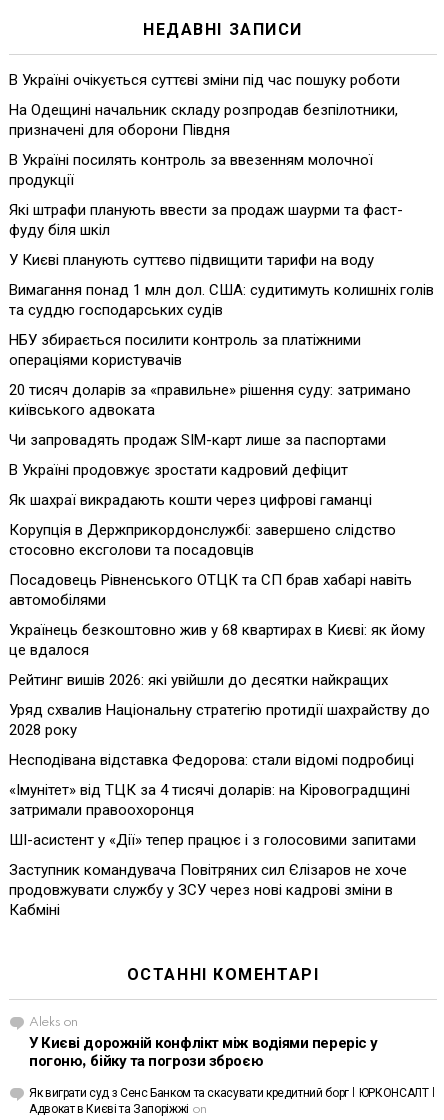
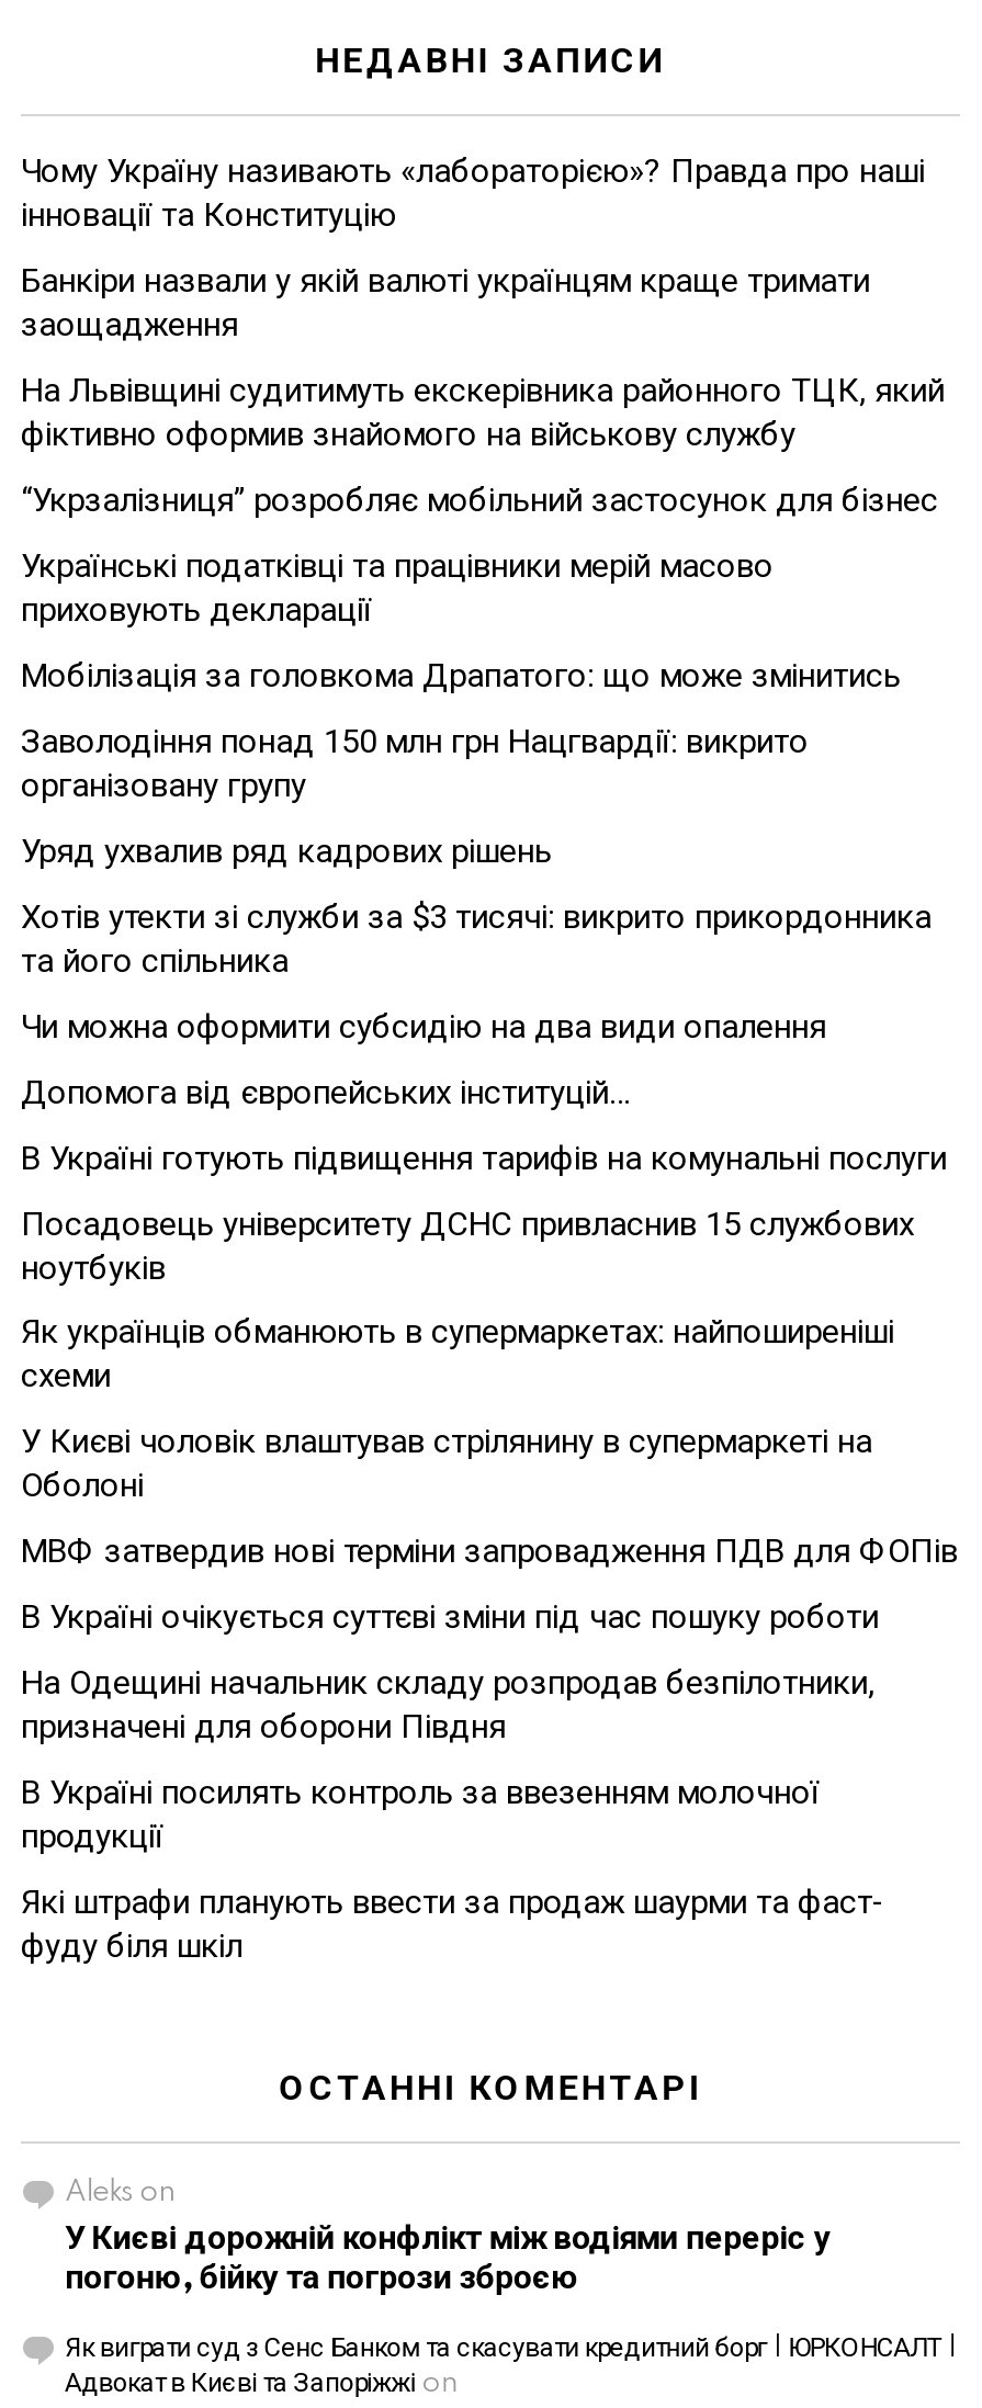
none -> [21,150,958,1572] Чому Україну називають «лабораторією»? Правда про наші | інновації та Конституцію | Банкіри назвали у якій валюті українцям краще тримати | заощадження | На Львівщині судитимуть екскерівника районного ТЦК, який | фіктивно оформив знайомого на військову службу | “Укрзалізниця” розробляє мобільний застосунок для бізнес | Українські податківці та працівники мерій масово | приховують декларації | Мобілізація за головкома Драпатого: що може змінитись | Заволодіння понад 150 млн грн Нацгвардії: викрито | організовану групу | Уряд ухвалив ряд кадрових рішень | Хотів утекти зі служби за $3 тисячі: викрито прикордонника | та його спільника | Чи можна оформити субсидію на два види опалення | Допомога від європейських інституцій… | В Україні готують підвищення тарифів на комунальні послуги | Посадовець університету ДСНС привласнив 15 службових | ноутбуків | Як українців обманюють в супермаркетах: найпоширеніші | схеми | У Києві чоловік влаштував стрілянину в супермаркеті на | Оболоні | МВФ затвердив нові терміни запровадження ПДВ для ФОПів
moved [9,71,403,239] -> [21,1598,885,1966]: В Україні очікується суттєві зміни під час пошуку роботи | На Одещині начальник складу розпродав безпілотники, | призначені для оборони Півдня | В Україні посилять контроль за ввезенням молочної | продукції | Які штрафи планують ввести за продаж шаурми та фаст- | фуду біля шкіл
[9,251,434,919] У Києві планують суттєво підвищити тарифи на воду | Вимагання понад 1 млн дол. США: судитимуть колишніх голів | та суддю господарських судів | НБУ збирається посилити контроль за платіжними | операціями користувачів | 20 тисяч доларів за «правильне» рішення суду: затримано | київського адвоката | Чи запровадять продаж SIM-карт лише за паспортами | В Україні продовжує зростати кадровий дефіцит | Як шахраї викрадають кошти через цифрові гаманці | Корупція в Держприкордонслужбі: завершено слідство | стосовно ексголови та посадовців | Посадовець Рівненського ОТЦК та СП брав хабарі навіть | автомобілями | Українець безкоштовно жив у 68 квартирах в Києві: як йому | це вдалося | Рейтинг вишів 2026: які увійшли до десятки найкращих | Уряд схвалив Національну стратегію протидії шахрайству до | 2028 року | Несподівана відставка Федорова: стали відомі подробиці | «Імунітет» від ТЦК за 4 тисячі доларів: на Кіровоградщині | затримали правоохоронця | ШІ-асистент у «Дії» тепер працює і з голосовими запитами | Заступник командувача Повітряних сил Єлізаров не хоче | продовжувати службу у ЗСУ через нові кадрові зміни в | Кабміні -> none

